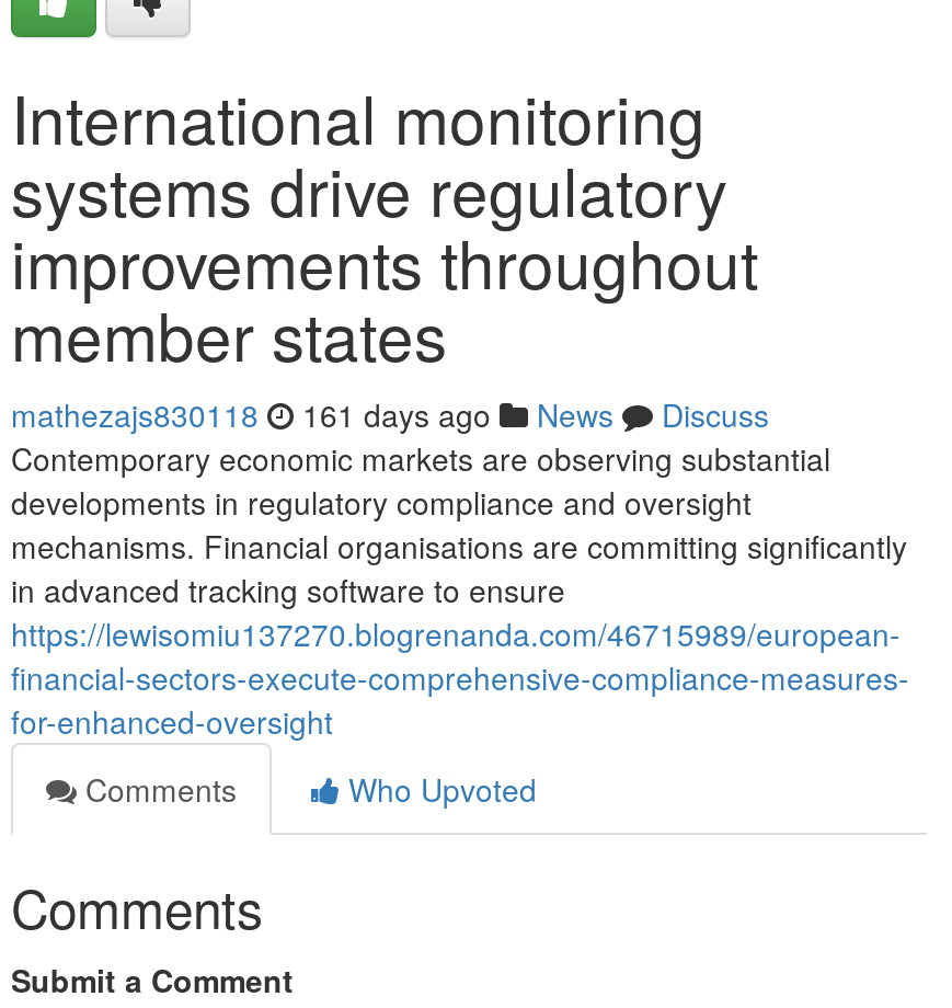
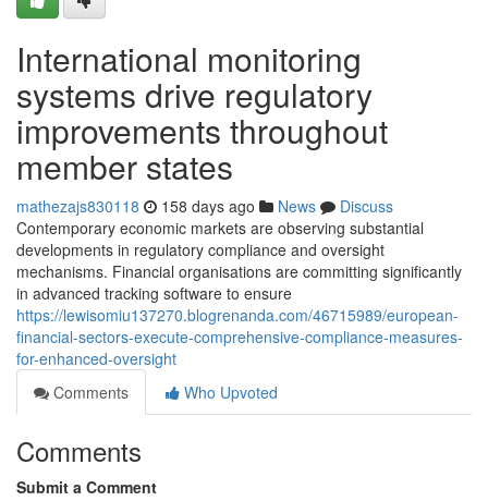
[11,392,769,436] mathezajs830118 161 days ago News Discuss -> [16,195,393,217] mathezajs830118 158 days ago News Discuss

